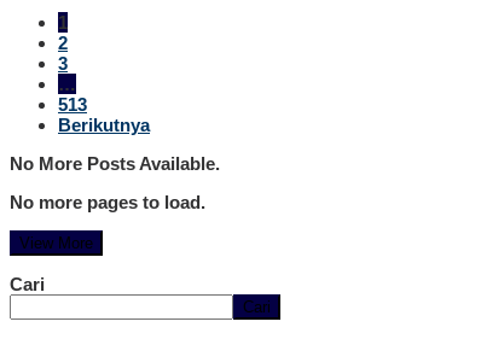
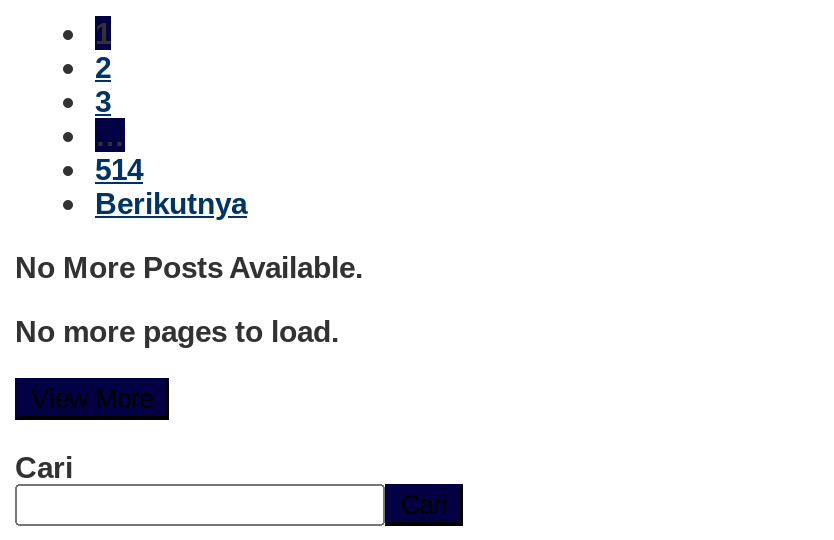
[58,94,87,115] 513 -> [95,152,143,186] 514

